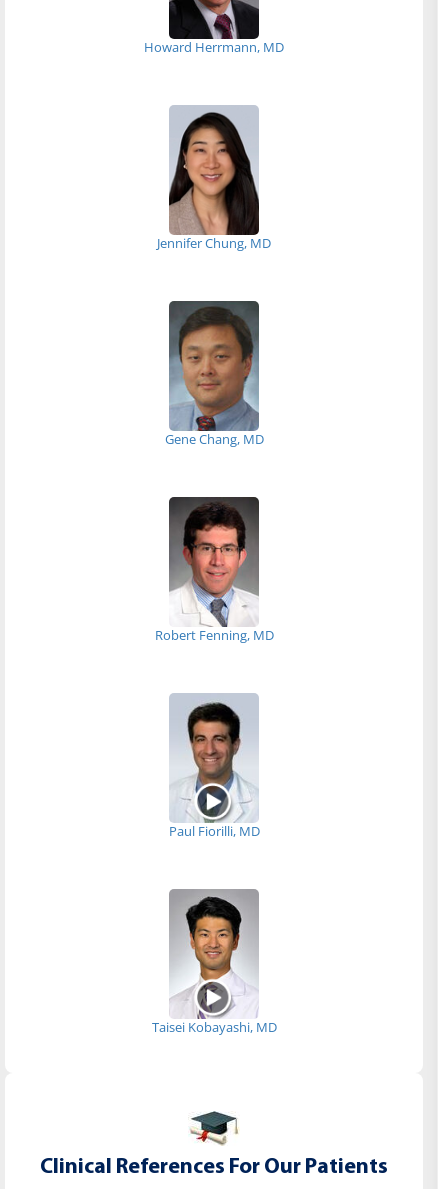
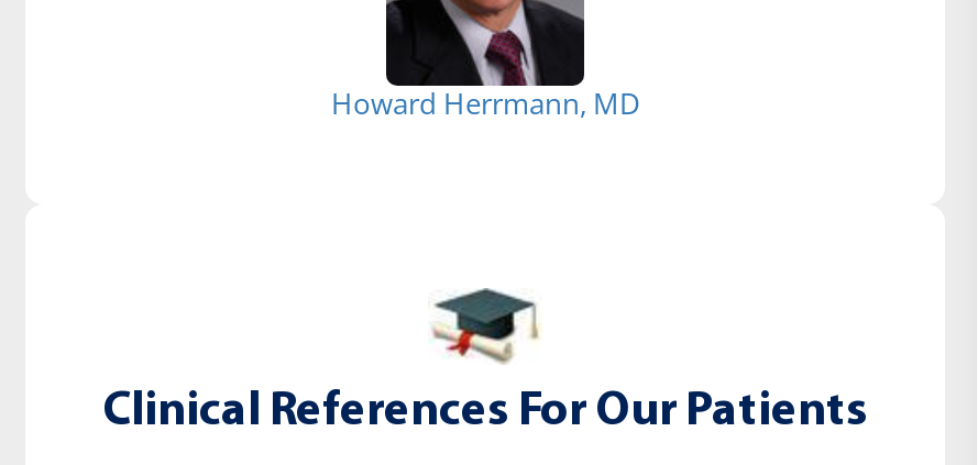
[157,105,271,252] [image] | Jennifer Chung, MD -> none
[164,300,263,448] [image] | Gene Chang, MD -> none
[154,496,273,644] [image] | Robert Fenning, MD -> none
[168,693,259,840] [image] | Paul Fiorilli, MD -> none
[151,888,276,1036] [image] | Taisei Kobayashi, MD -> none

